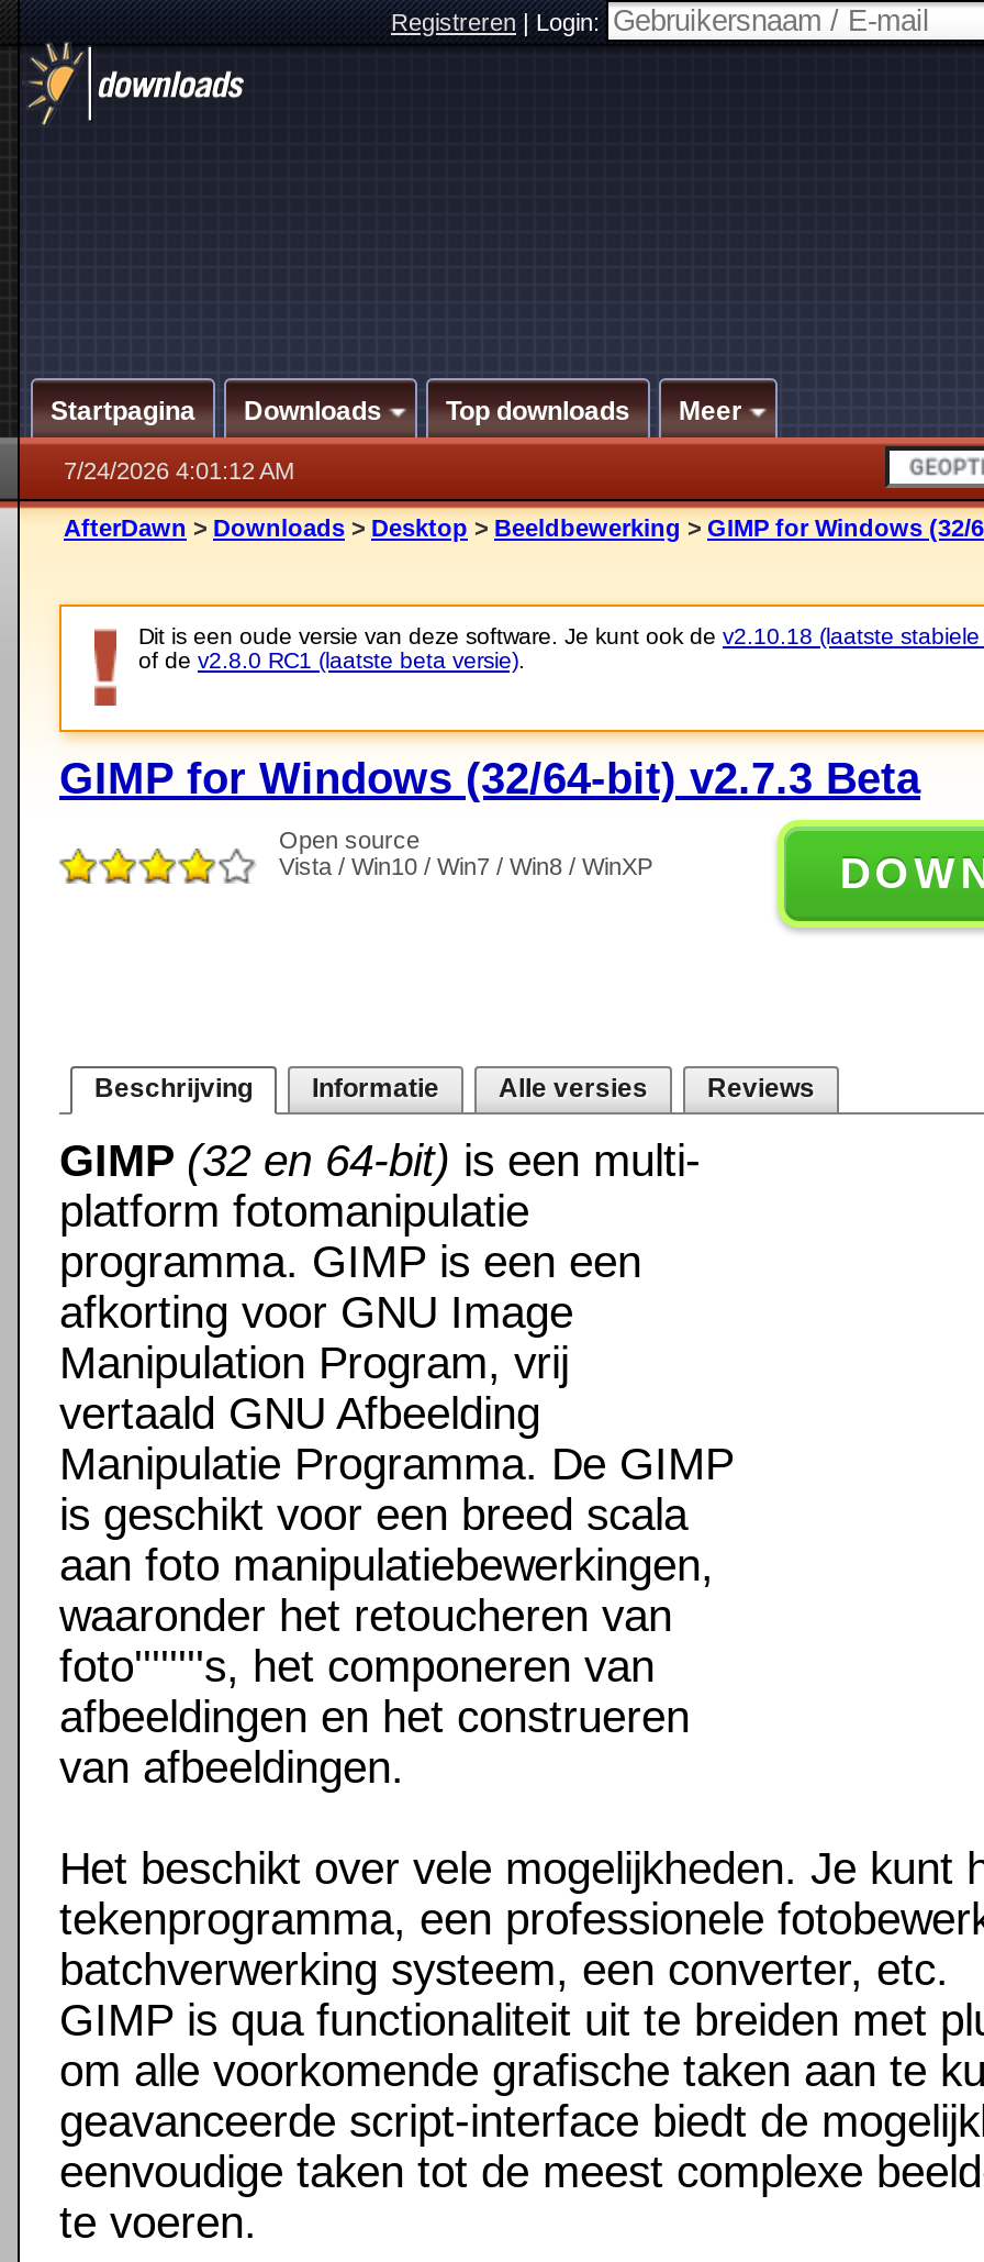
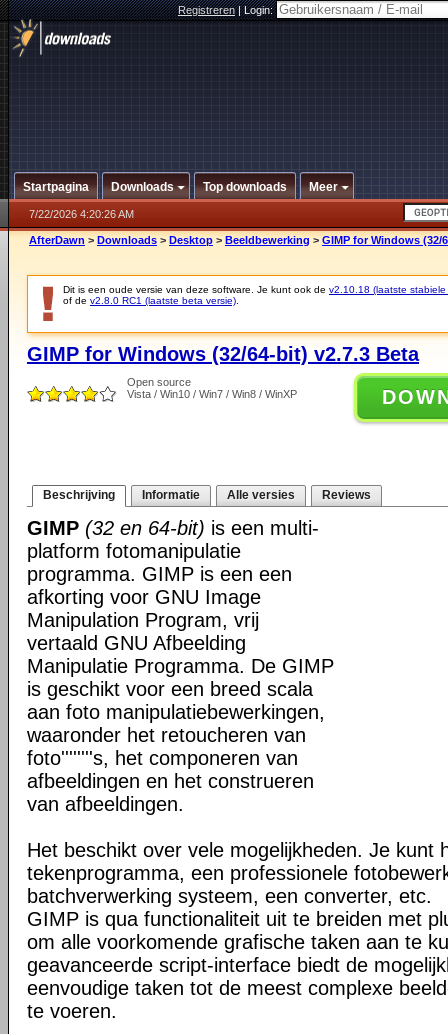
[64,457,294,484] 7/24/2026 4:01:12 AM -> [29,208,134,220] 7/22/2026 4:20:26 AM

